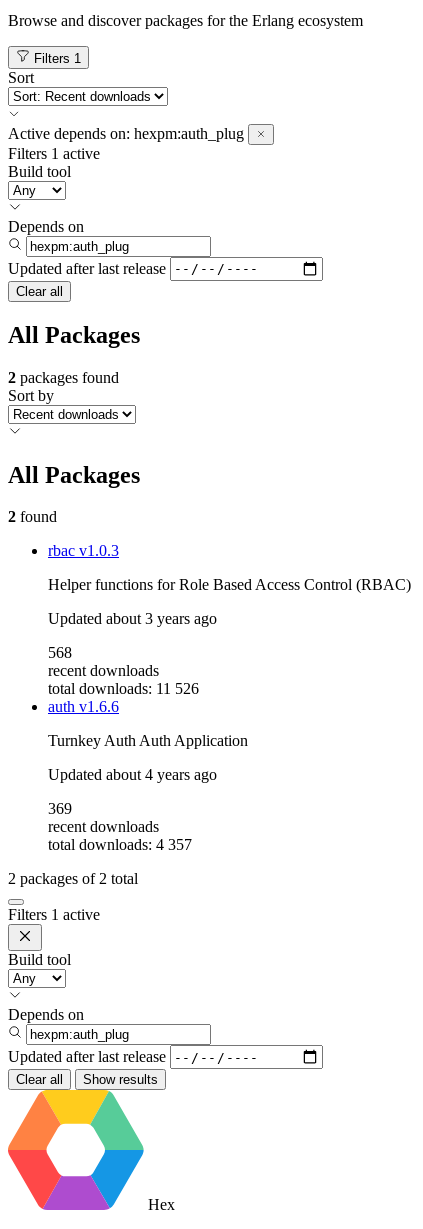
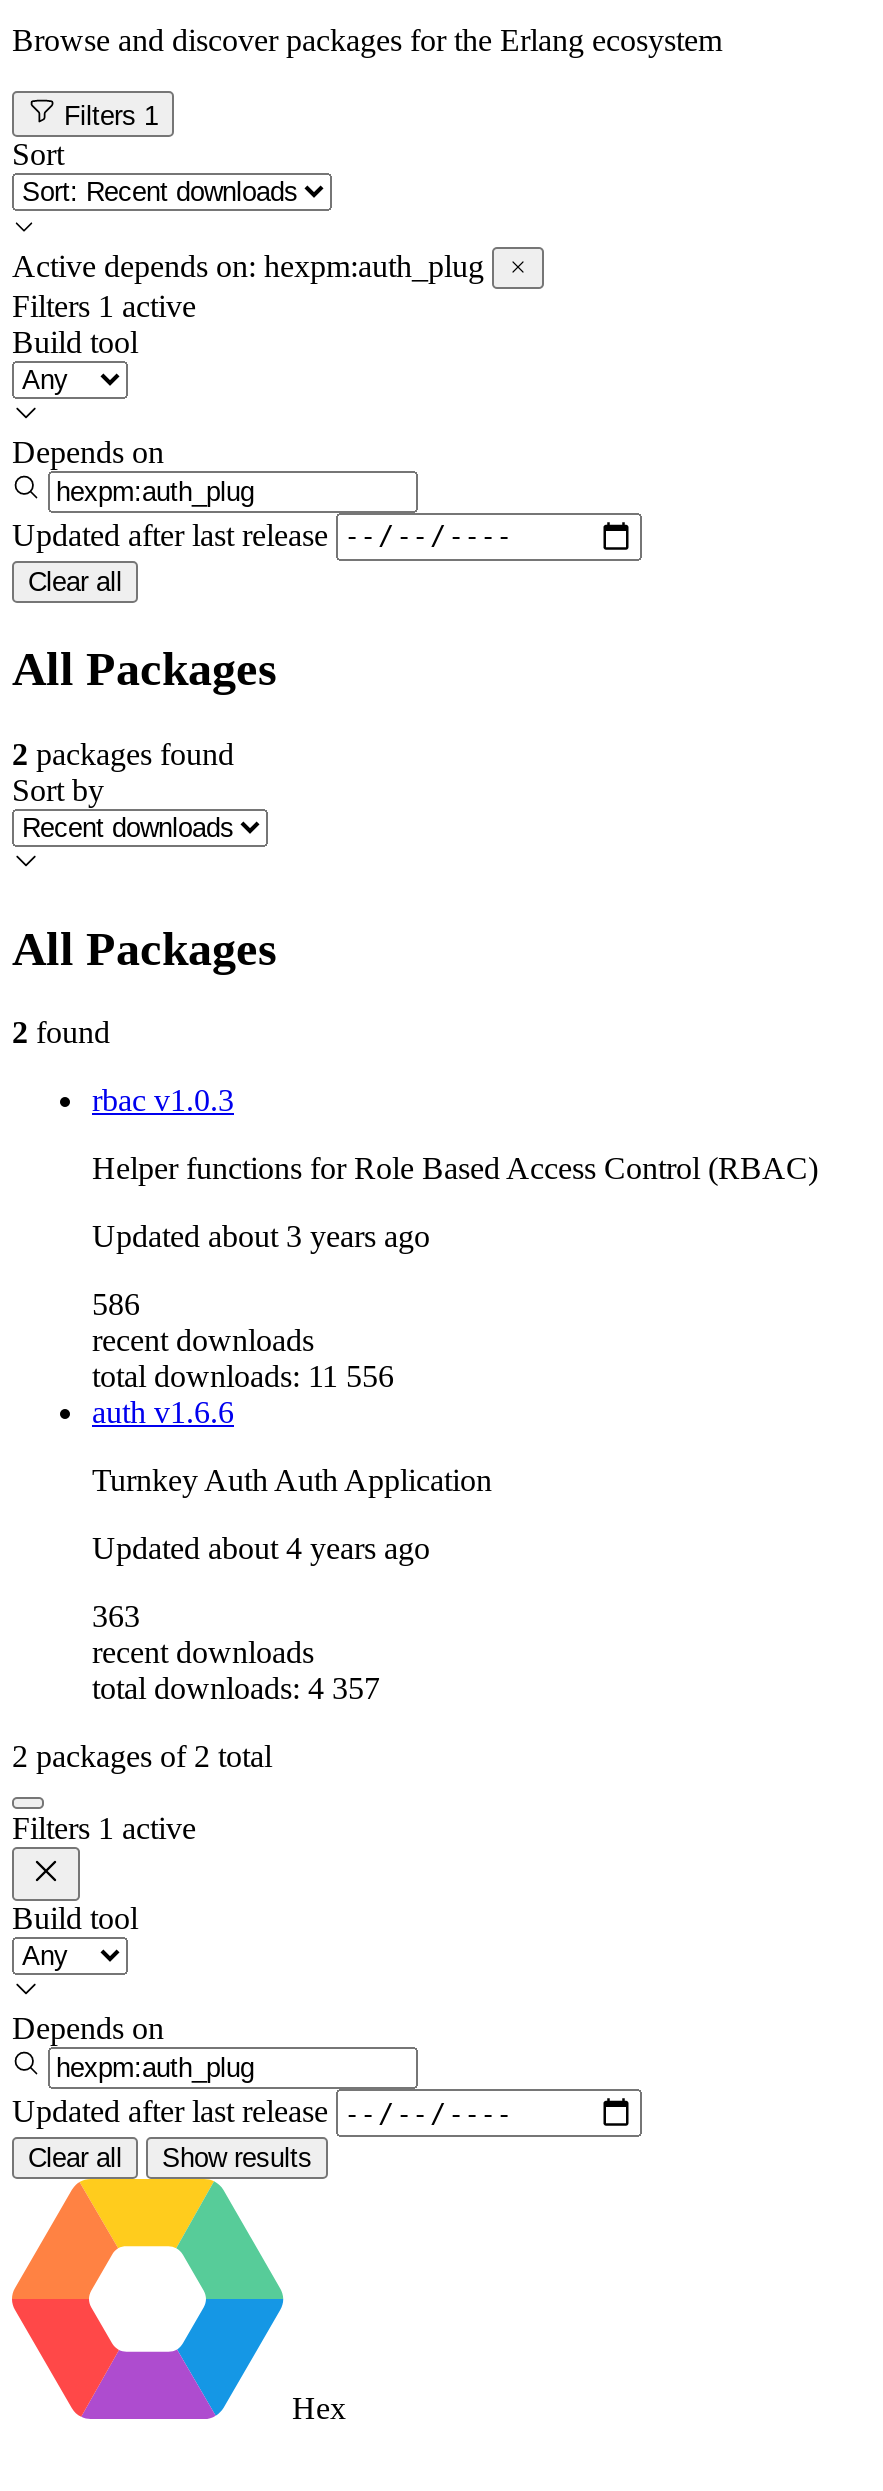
[48,644,72,661] 568 -> [92,1288,140,1322] 586
[48,680,199,697] total downloads: 11 526 -> [92,1360,394,1394] total downloads: 11 556
[48,800,72,817] 369 -> [92,1600,140,1634] 363

